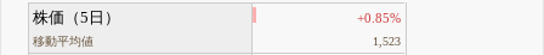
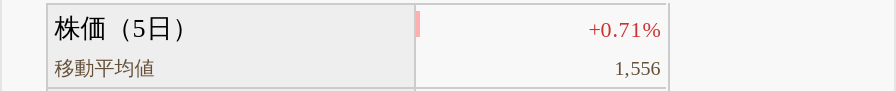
[357,11,401,25] +0.85% -> [589,17,661,41] +0.71%
[373,35,401,48] 1,523 -> [615,57,661,79] 1,556

